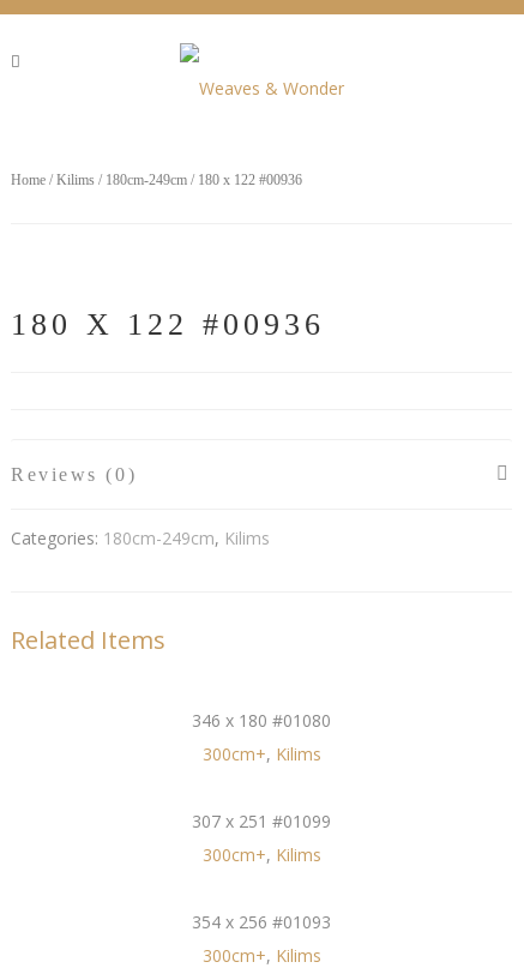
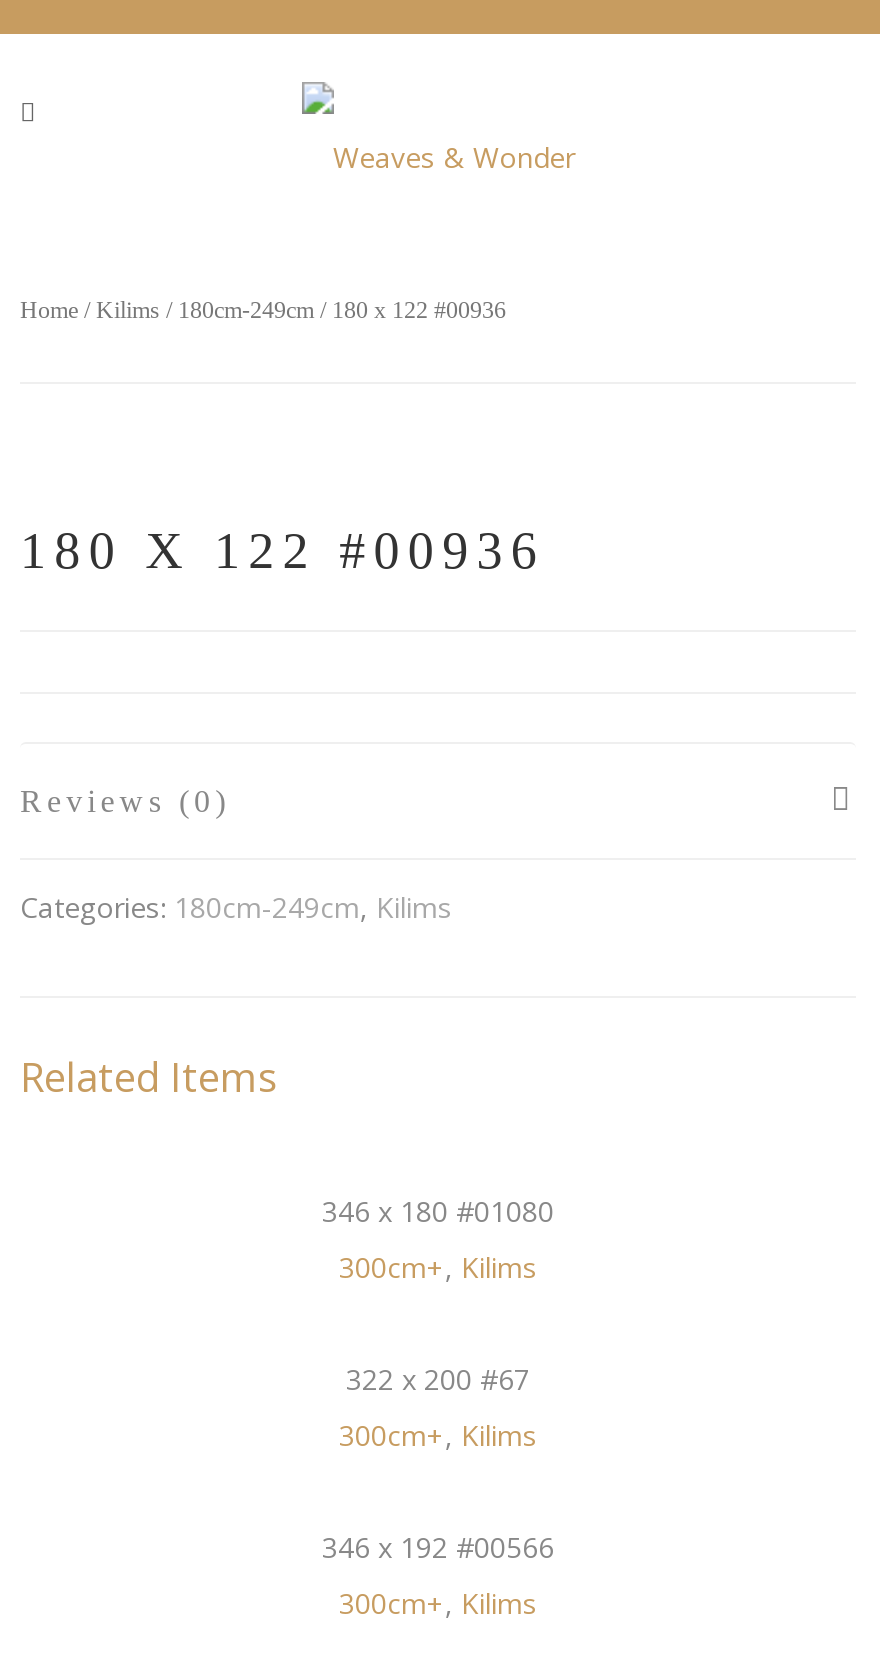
[192,810,331,832] 307 x 251 #01099 -> [346,1360,530,1398] 322 x 200 #67
[192,910,331,933] 354 x 256 #01093 -> [322,1528,554,1566] 346 x 192 #00566

